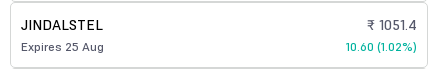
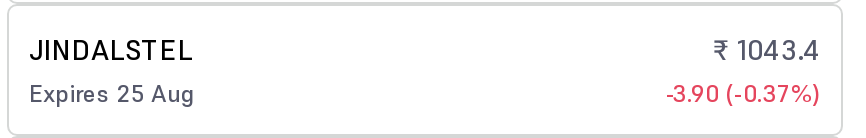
[367,16,417,34] ₹ 1051.4 -> [713,32,821,68] ₹ 1043.4
[346,39,417,54] 10.60 (1.02%) -> [665,78,821,108] -3.90 (-0.37%)

